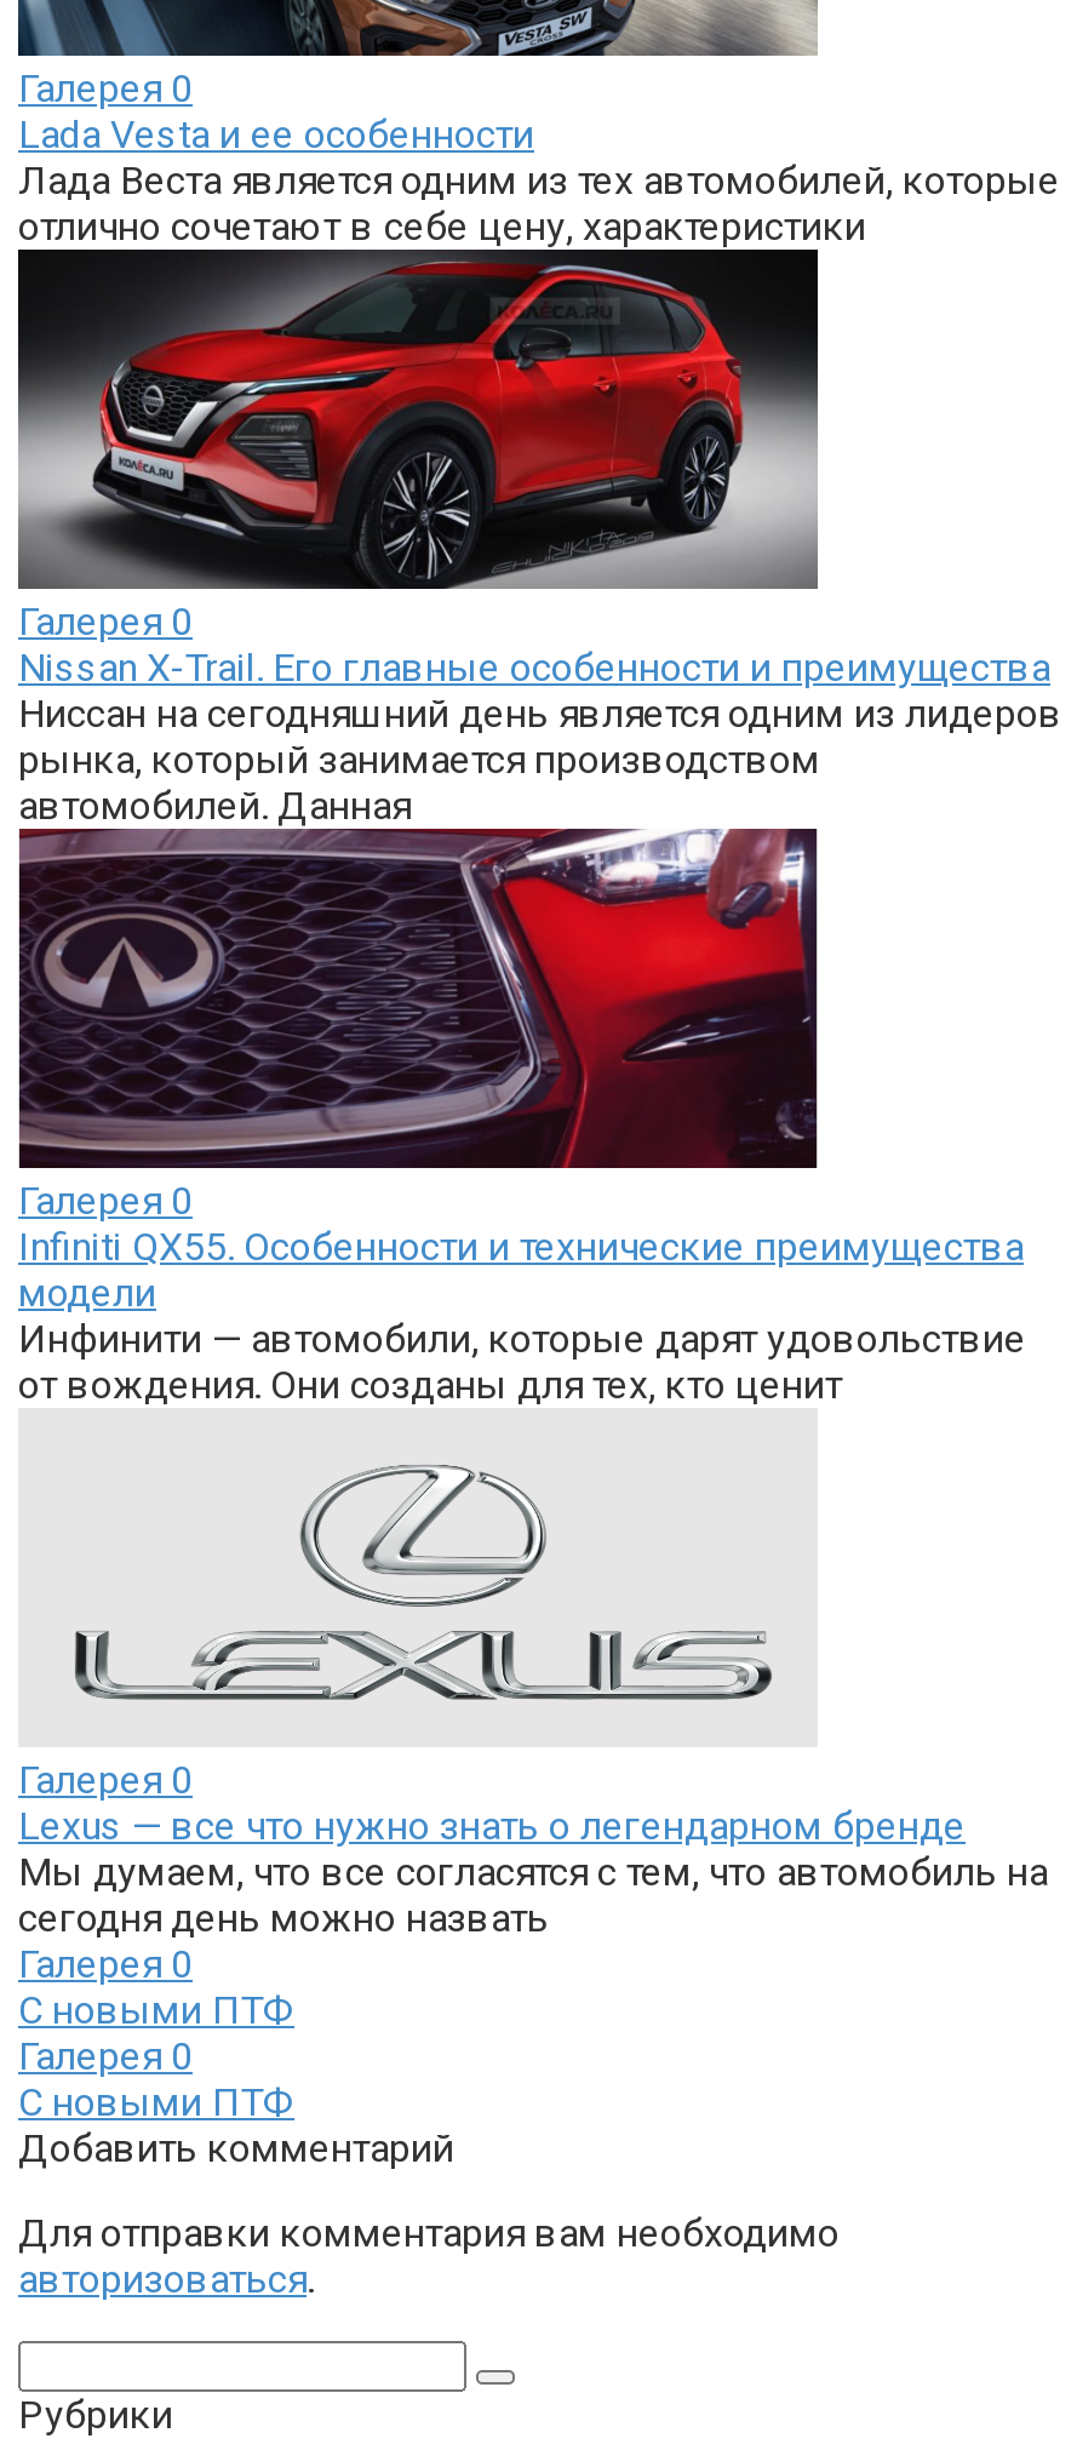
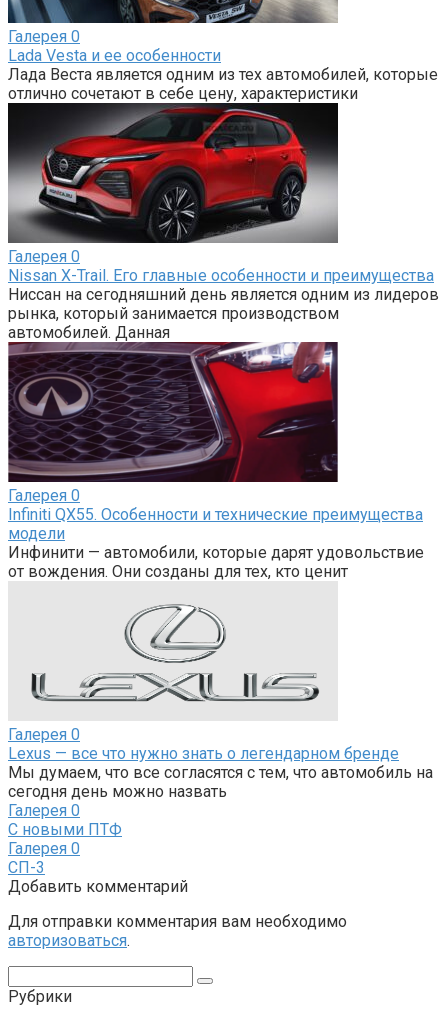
[18,2079,294,2125] С новыми ПТФ -> [8,858,45,877] СП-3

